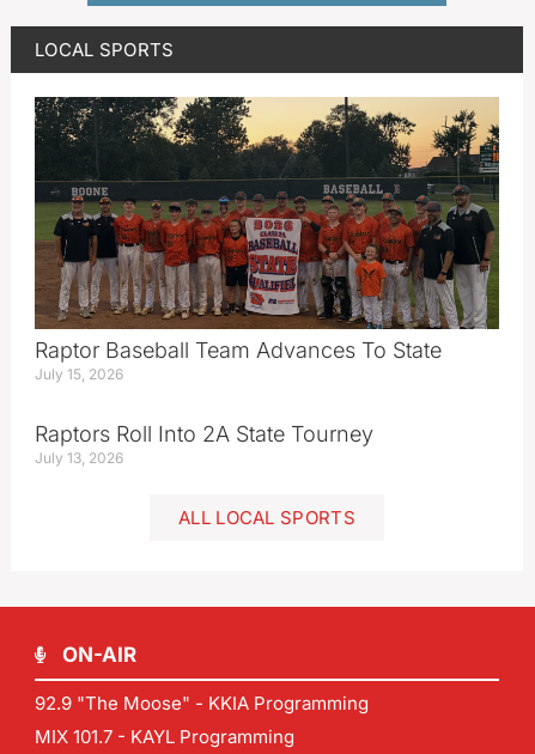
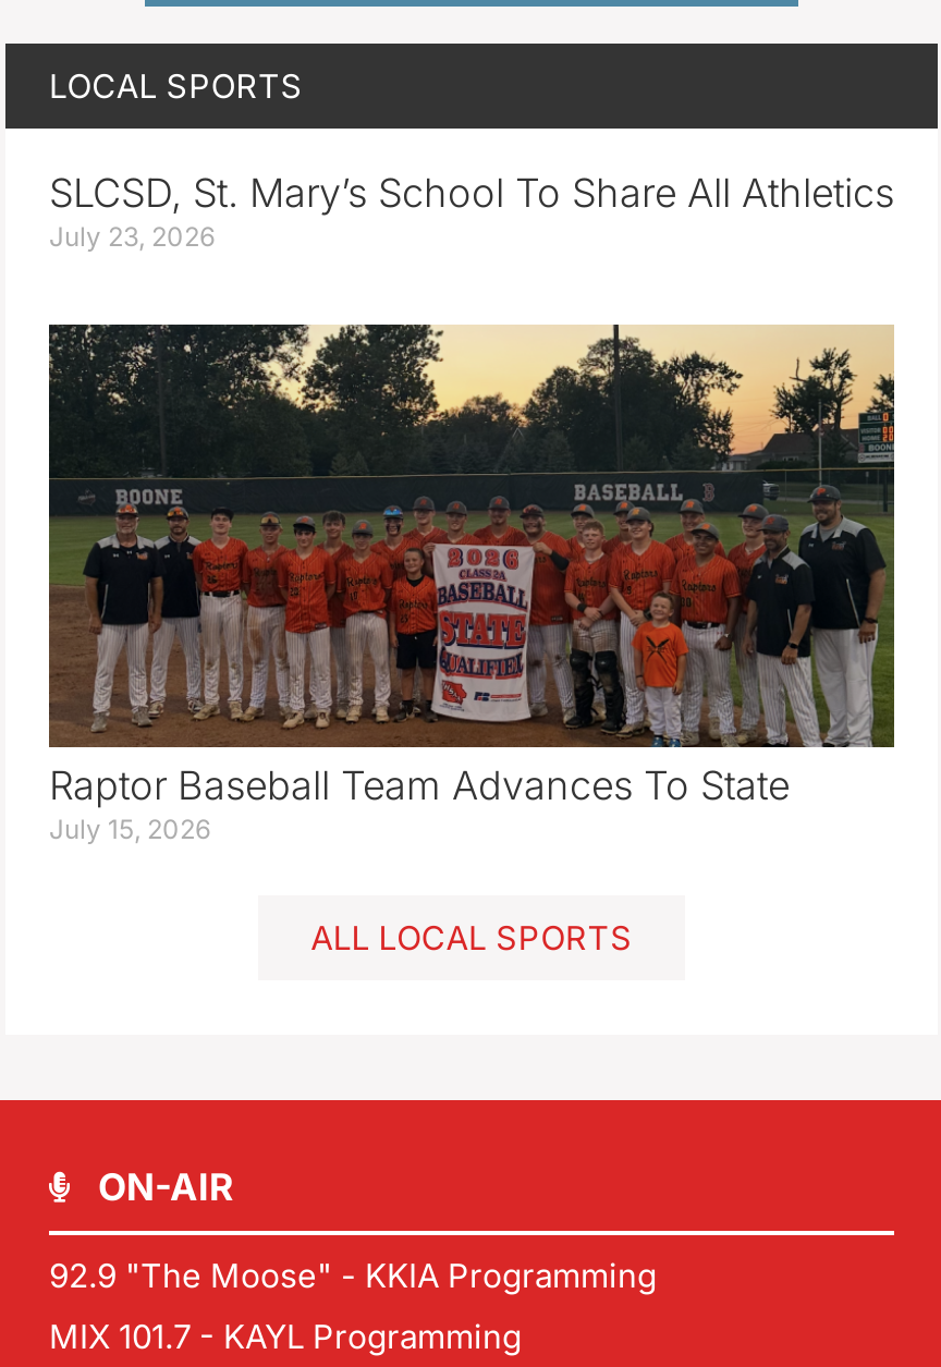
none -> [49,170,894,253] SLCSD, St. Mary’s School To Share All Athletics | July 23, 2026
moved [32,96,501,383] -> [45,322,899,845]: [image] | Raptor Baseball Team Advances To State | July 15, 2026
[35,421,373,467] Raptors Roll Into 2A State Tourney | July 13, 2026 -> none

